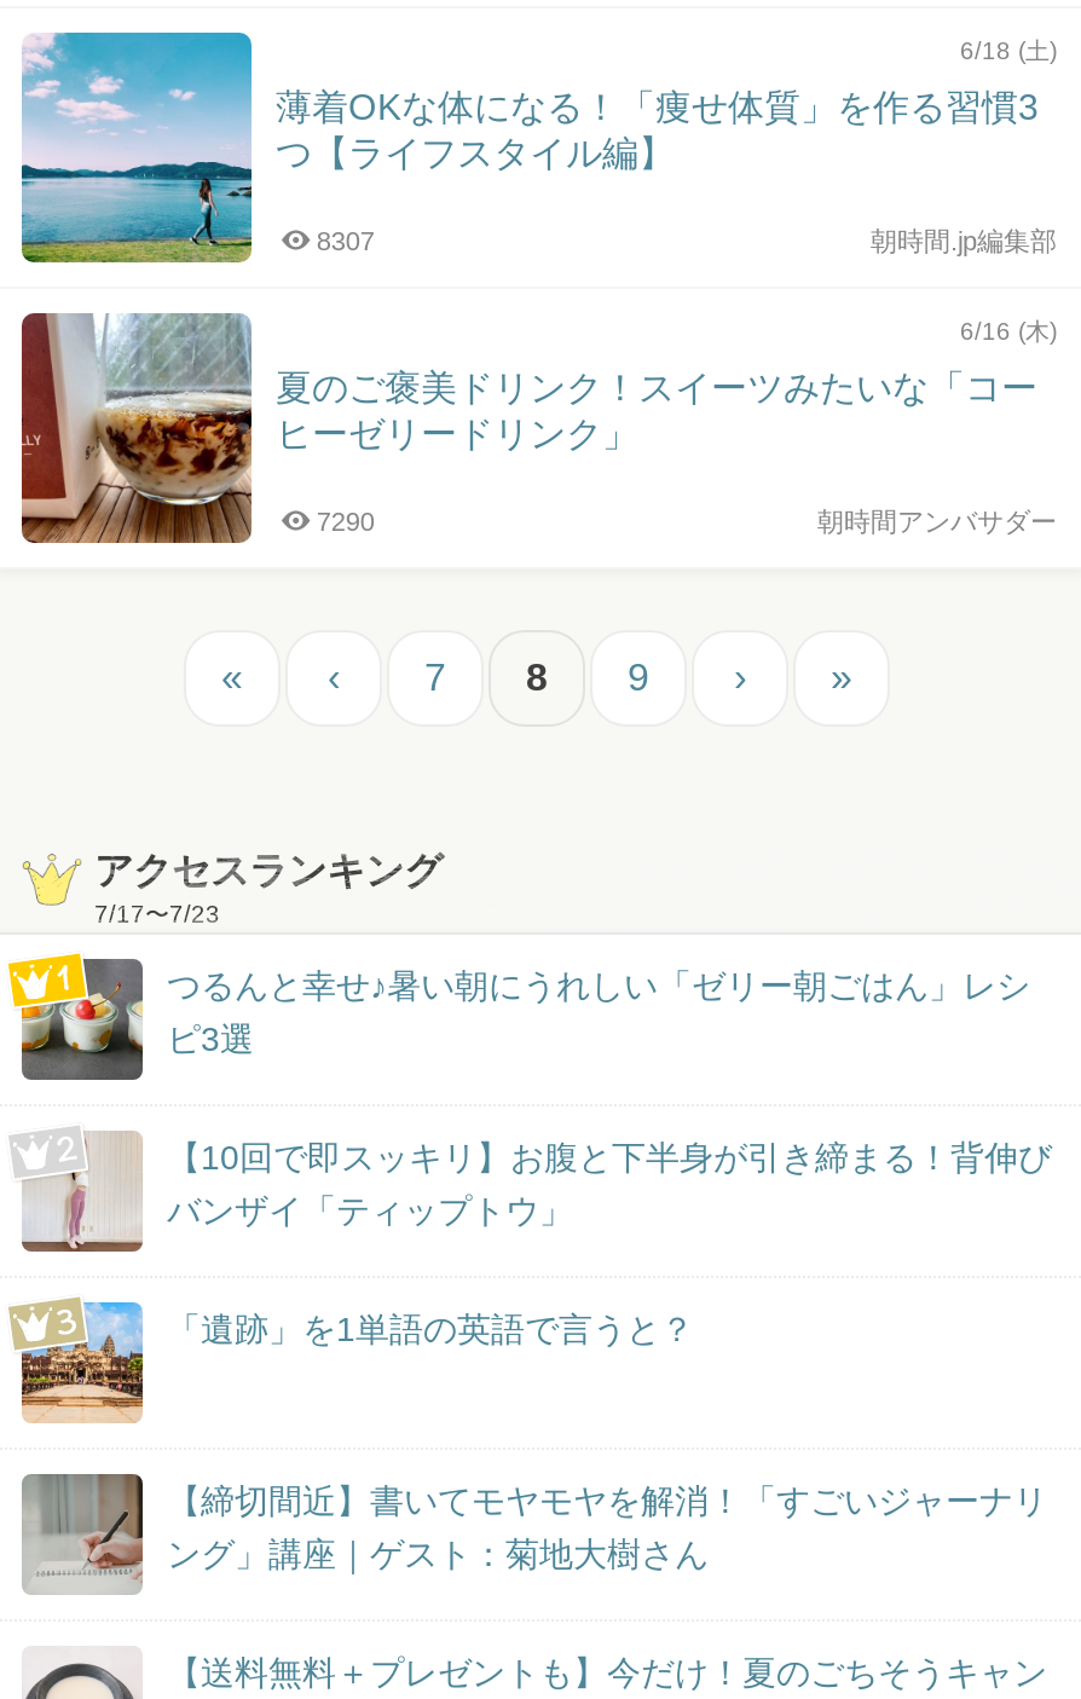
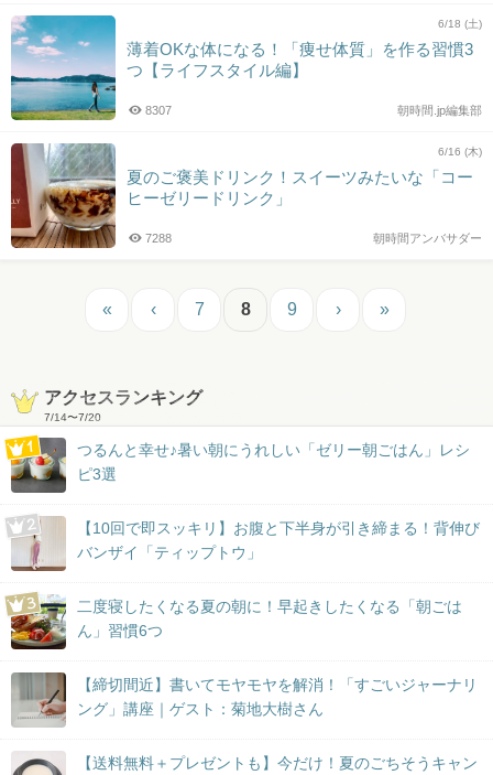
[317,507,375,536] 7290 -> [145,232,172,245] 7288
[94,901,220,928] 7/17〜7/23 -> [44,411,101,424] 7/14〜7/20
[19,1300,694,1423] [image] | 「遺跡」を1単語の英語で言うと？ -> [10,594,462,650] [image] | 二度寝したくなる夏の朝に！早起きしたくなる「朝ごは | ん」習慣6つ

